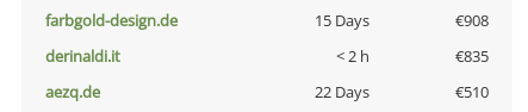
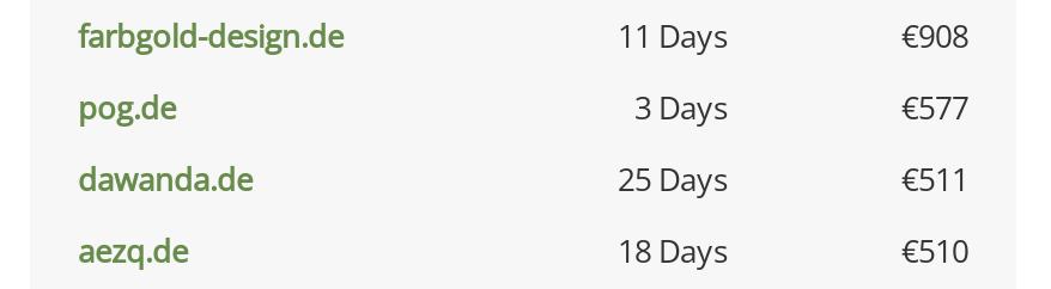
[314,10,369,31] 15 Days -> [618,14,728,57] 11 Days
[45,45,489,67] derinaldi.it | < 2 h | €835 -> [78,86,968,201] pog.de | 3 Days | €577 | dawanda.de | 25 Days | €511
[314,81,369,102] 22 Days -> [618,229,728,272] 18 Days

